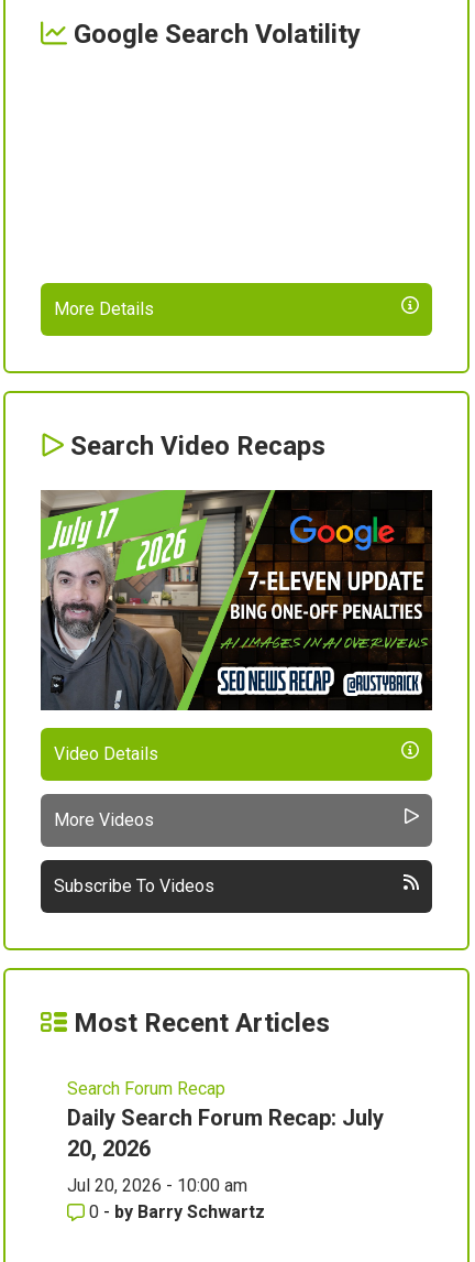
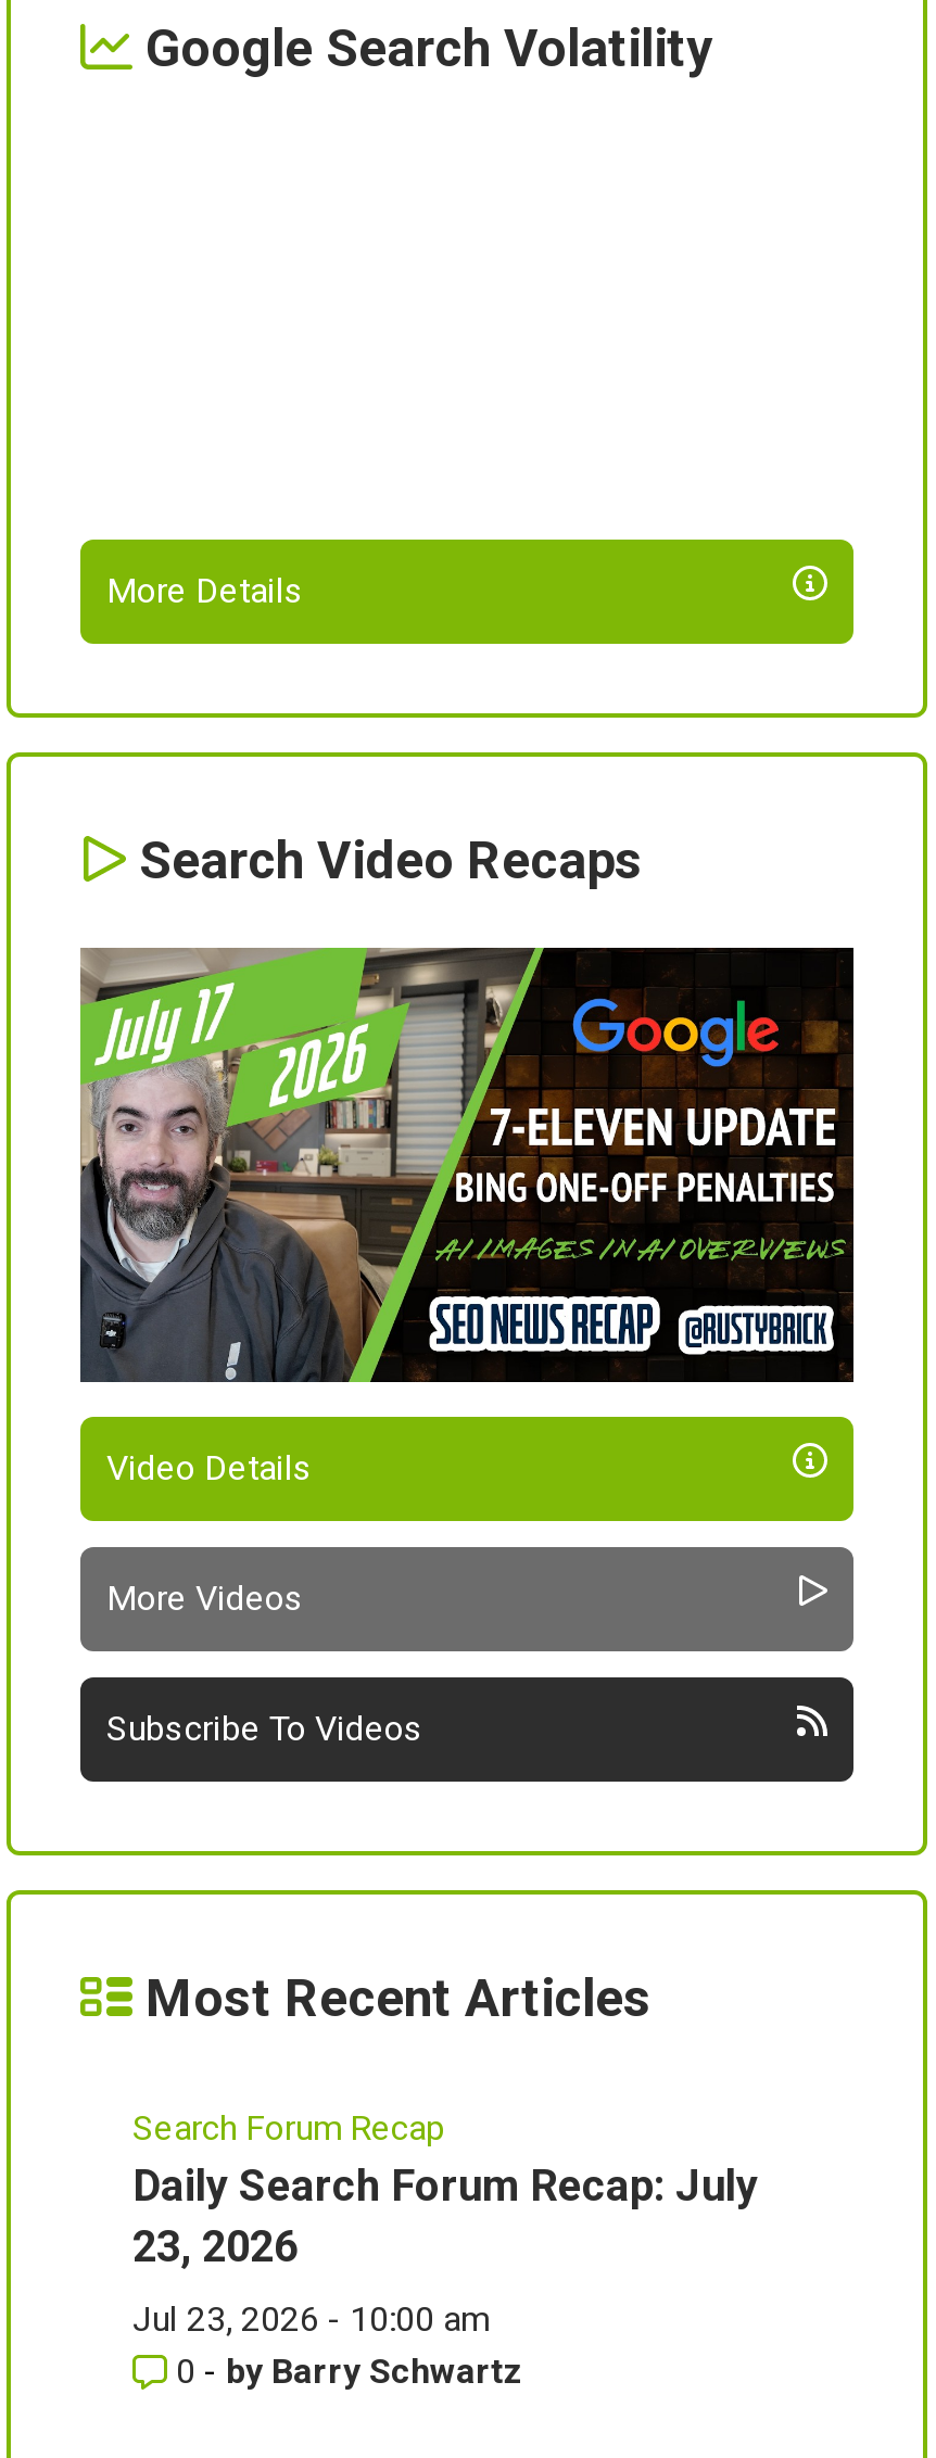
[67,1136,151,1162] 20, 2026 -> [132,2221,298,2273] 23, 2026
[67,1175,247,1196] Jul 20, 2026 - 10:00 am -> [132,2299,489,2340] Jul 23, 2026 - 10:00 am

